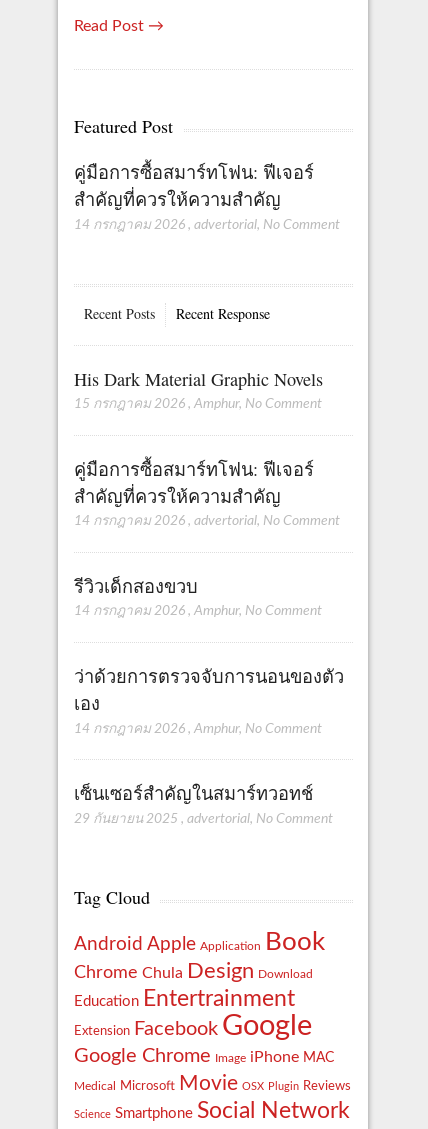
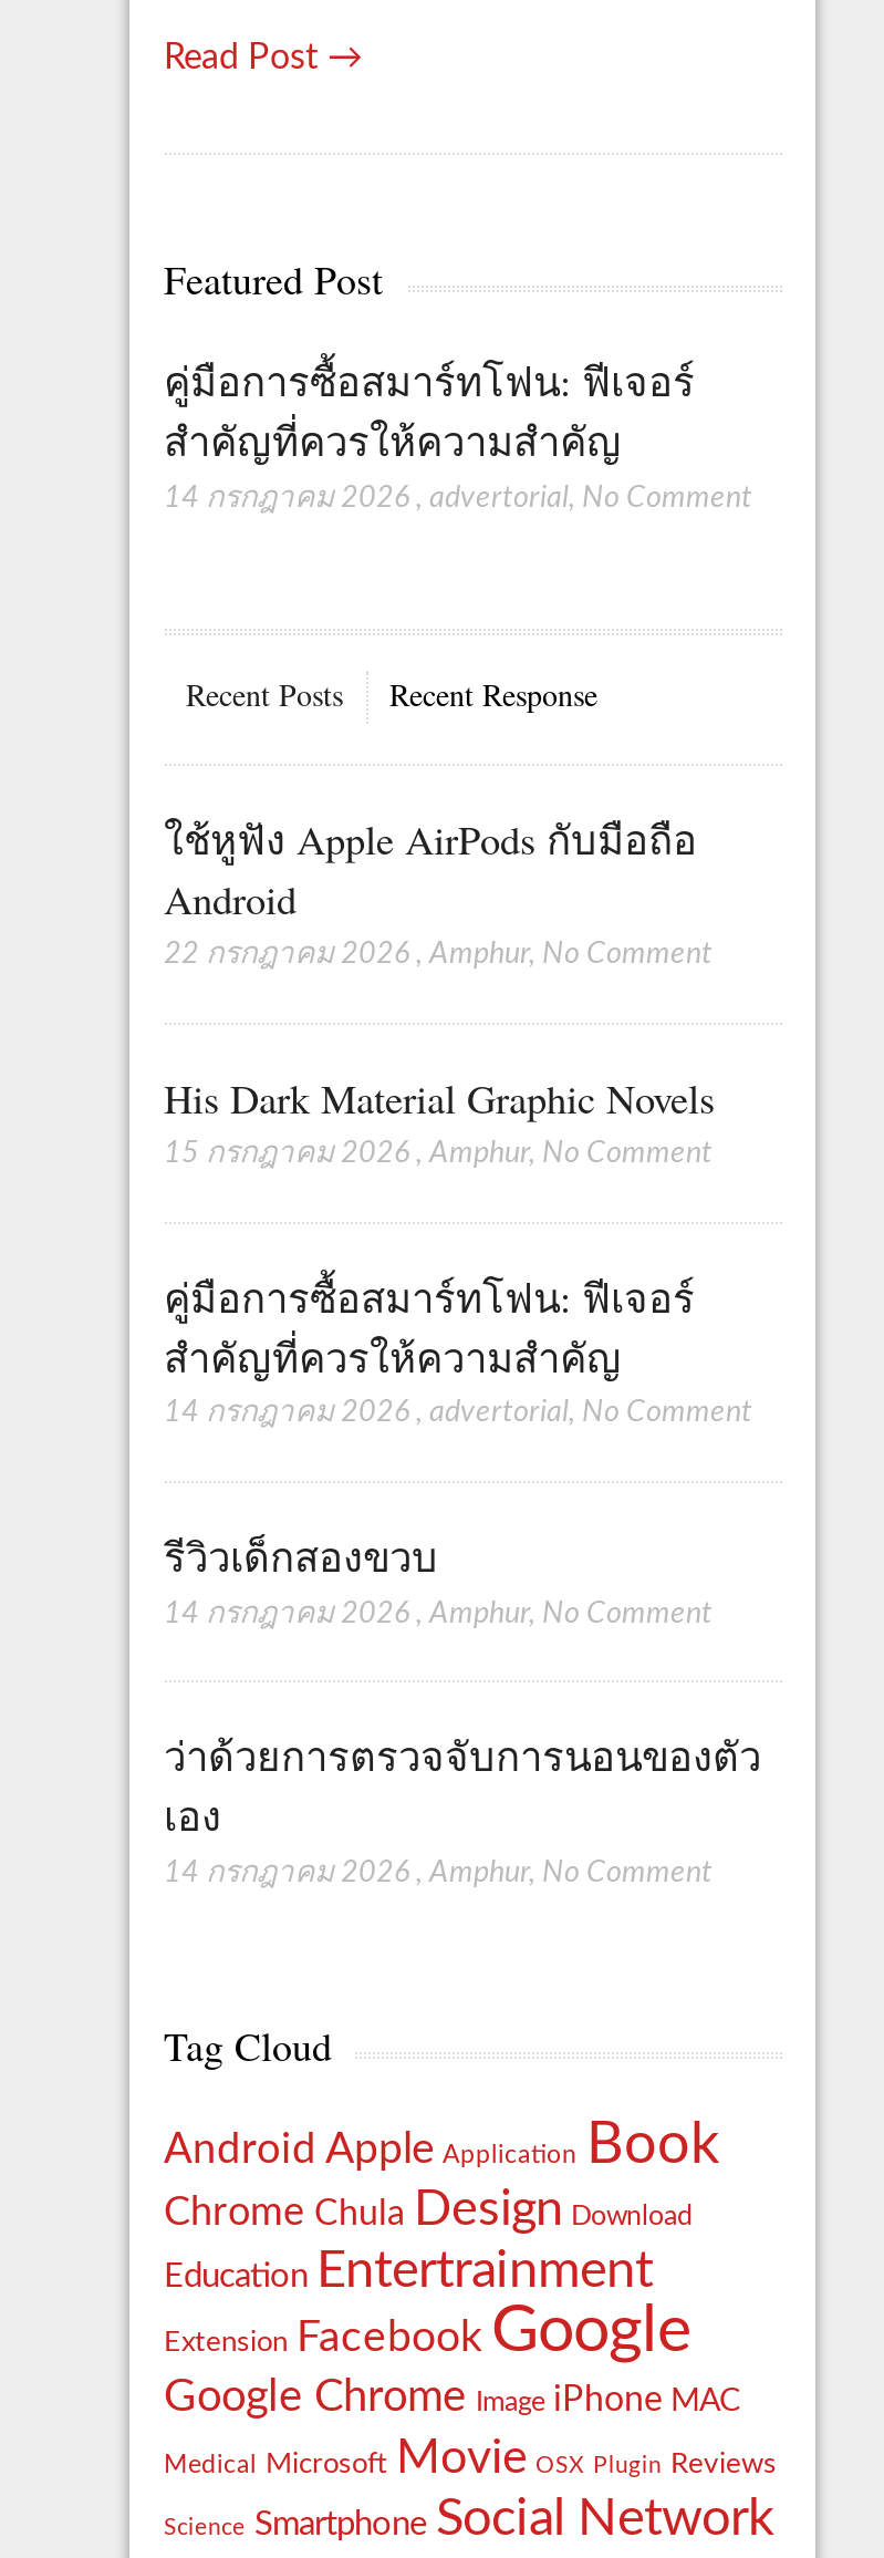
none -> [164,812,713,970] ใช้หูฟัง Apple AirPods กับมือถือ | Android | 22 กรกฎาคม 2026 , Amphur, No Comment
moved [73,367,343,736] -> [164,1071,761,1888]: His Dark Material Graphic Novels | 15 กรกฎาคม 2026 , Amphur, No Comment | คู่มือการซื้อสมาร์ทโฟน: ฟีเจอร์ | ... | เอง | 14 กรกฎาคม 2026 , Amphur, No Comment
[73,781,332,826] เซ็นเซอร์สำคัญในสมาร์ทวอทช์ | 29 กันยายน 2025 , advertorial, No Comment -> none

